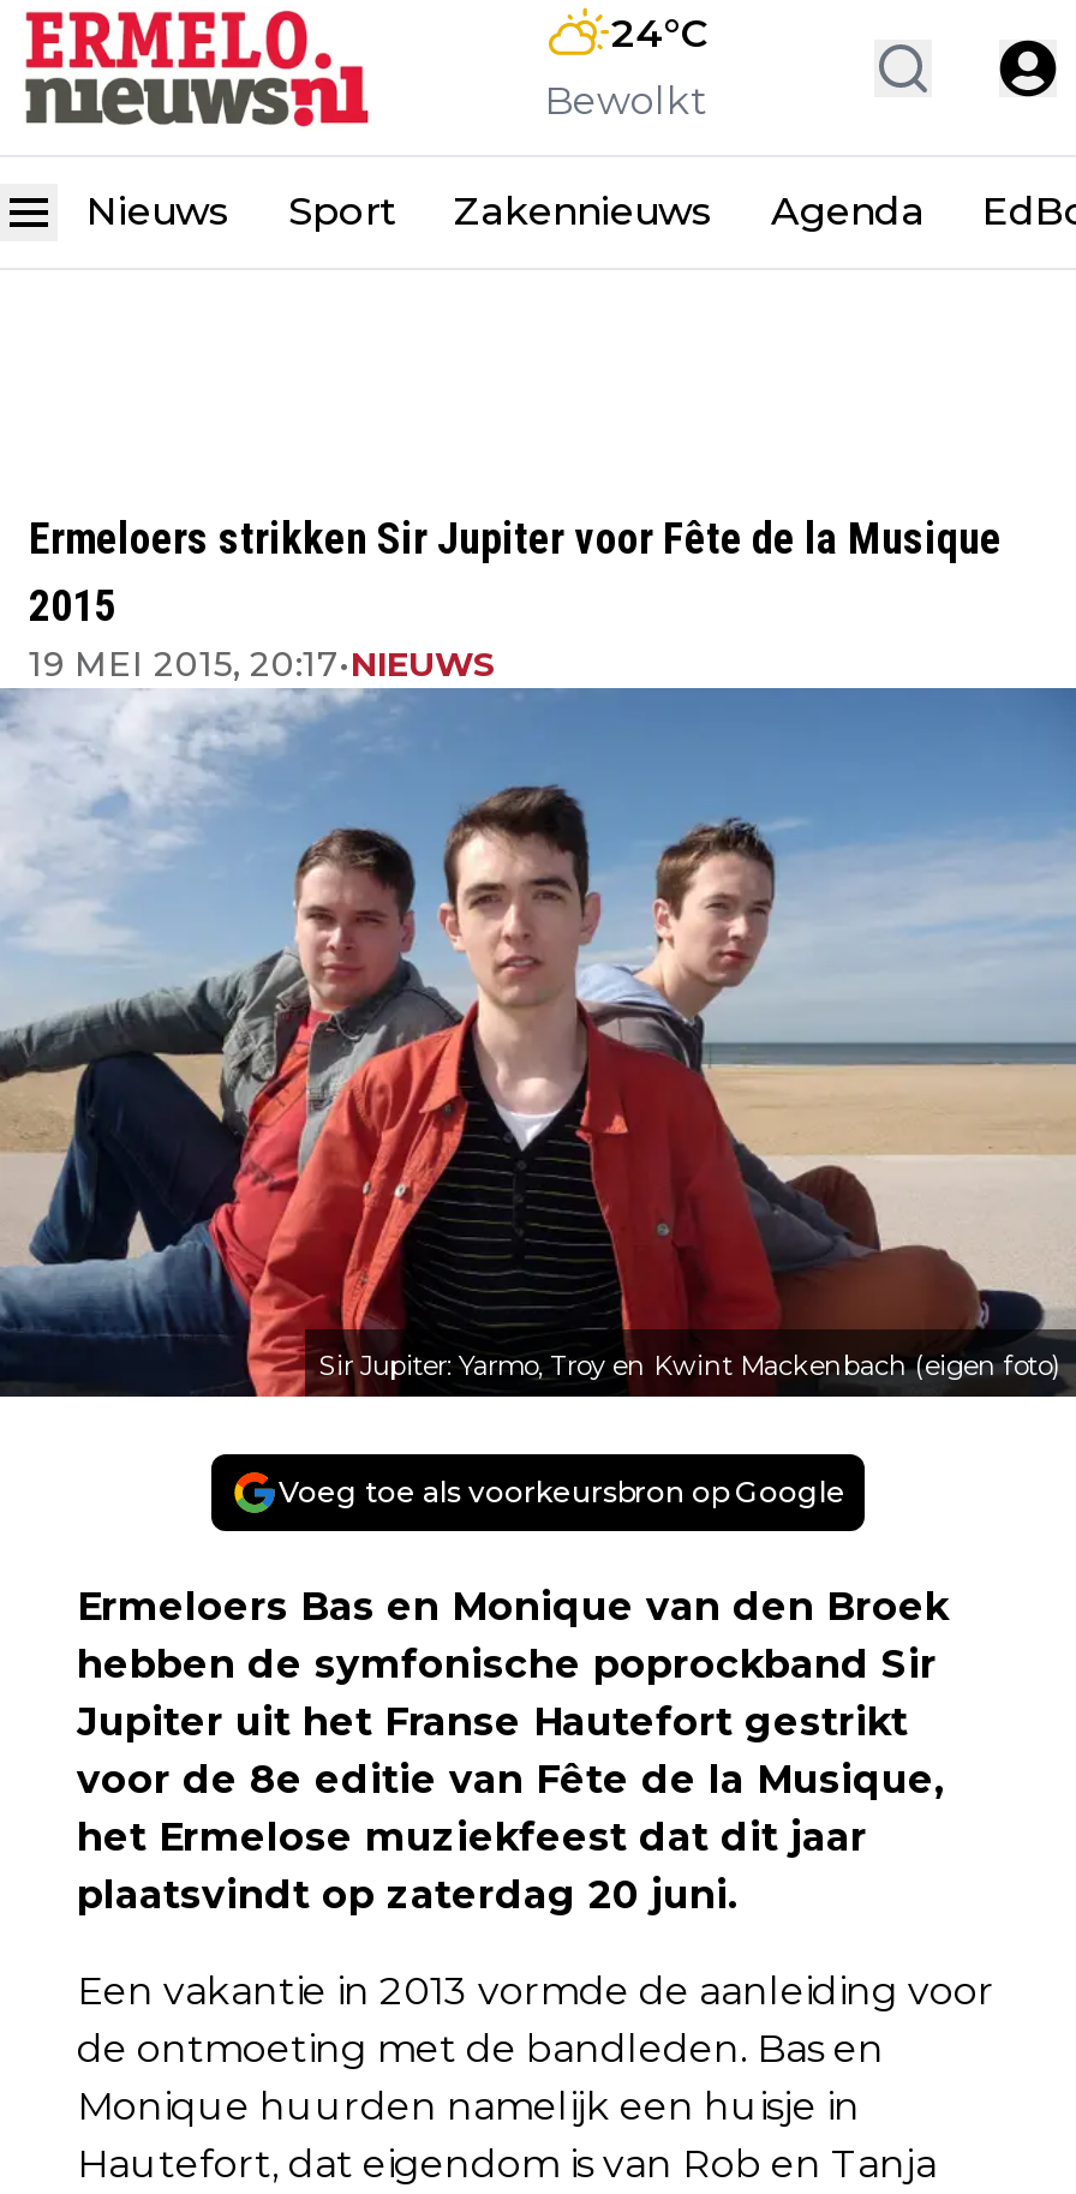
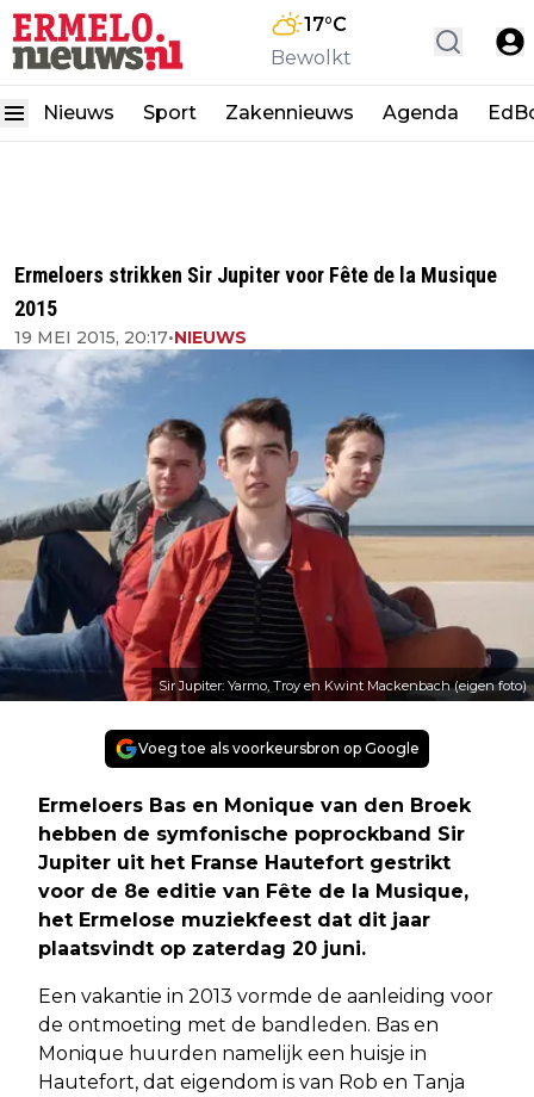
[611,11,710,57] 24°C -> [304,13,347,36] 17°C

